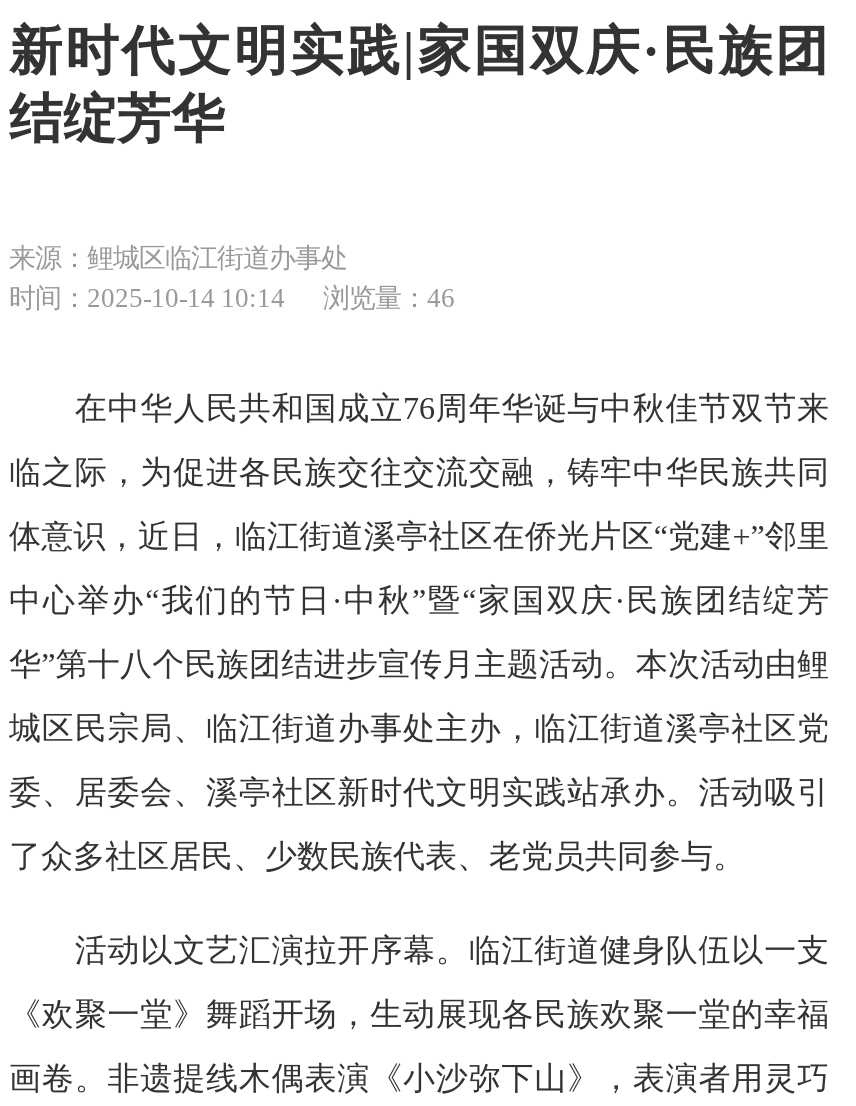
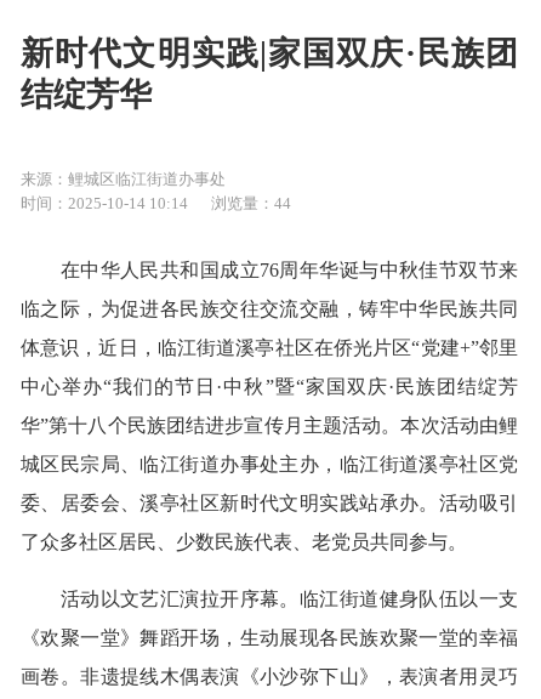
[9,283,455,313] 时间：2025-10-14 10:14 浏览量：46 -> [21,194,291,212] 时间：2025-10-14 10:14 浏览量：44

